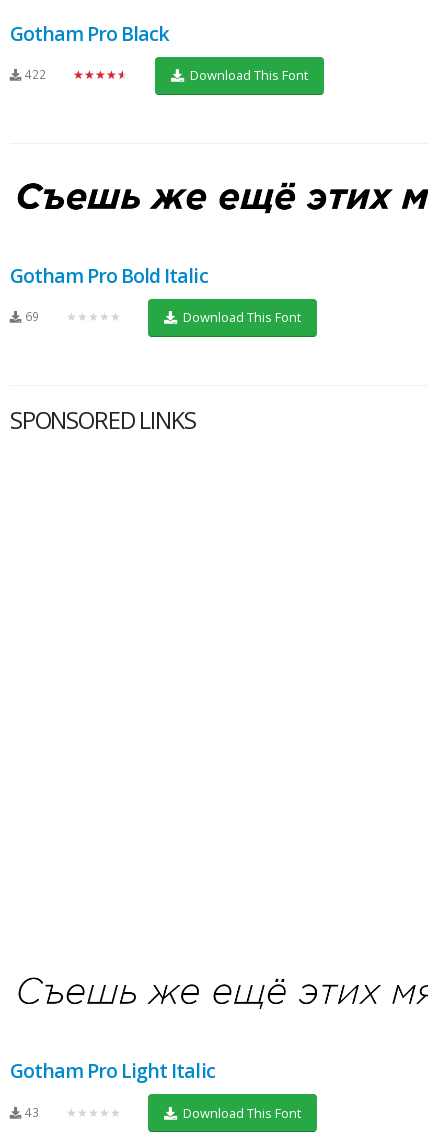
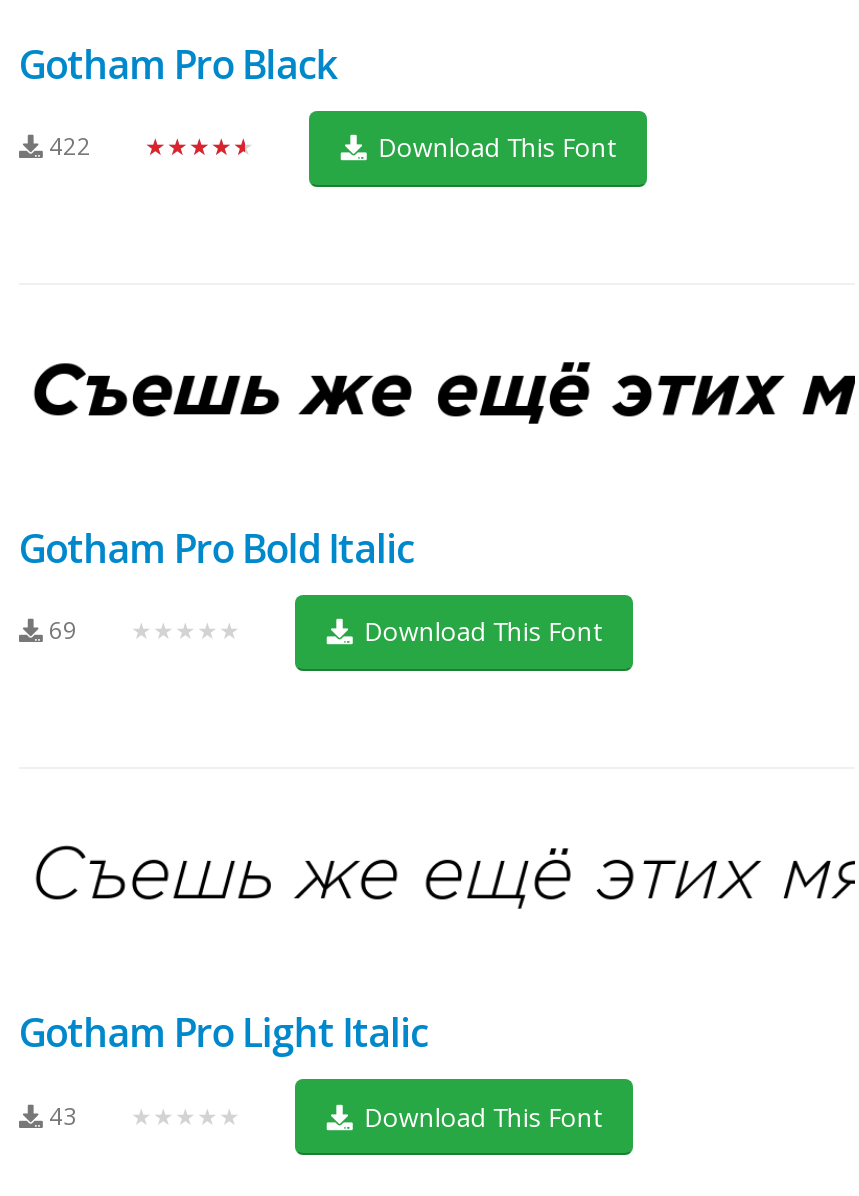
[10,404,195,436] SPONSORED LINKS -> none

